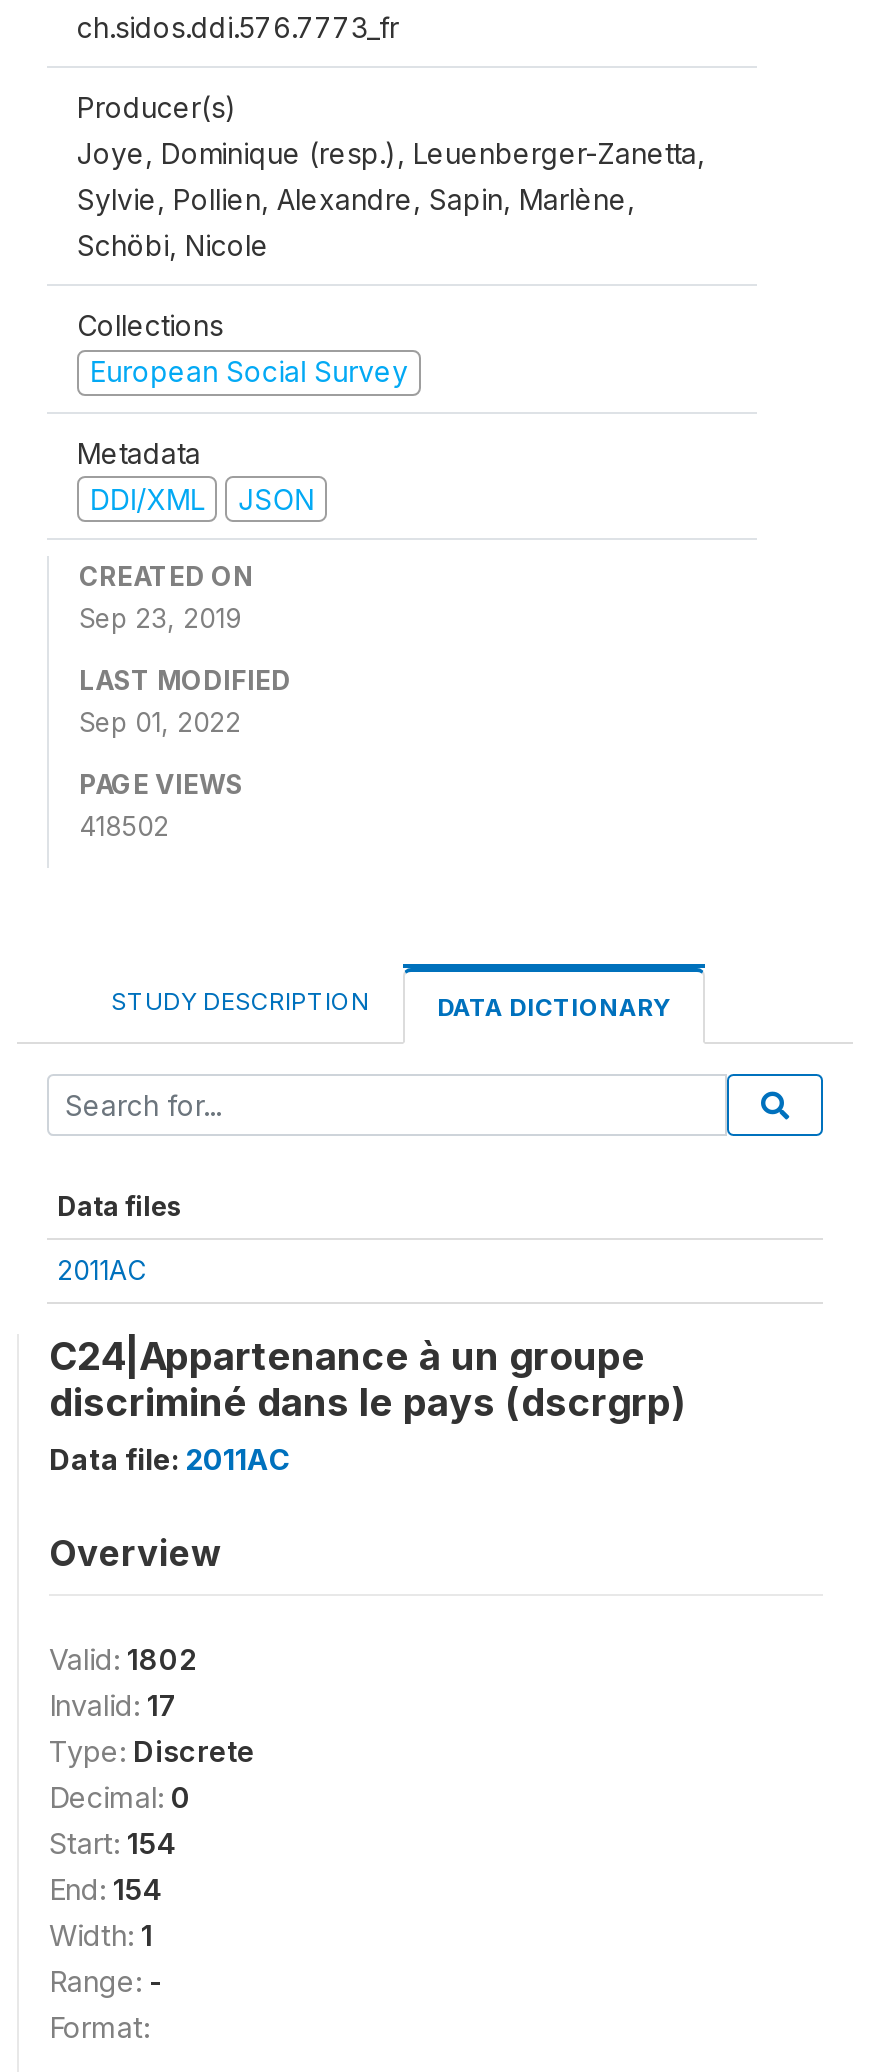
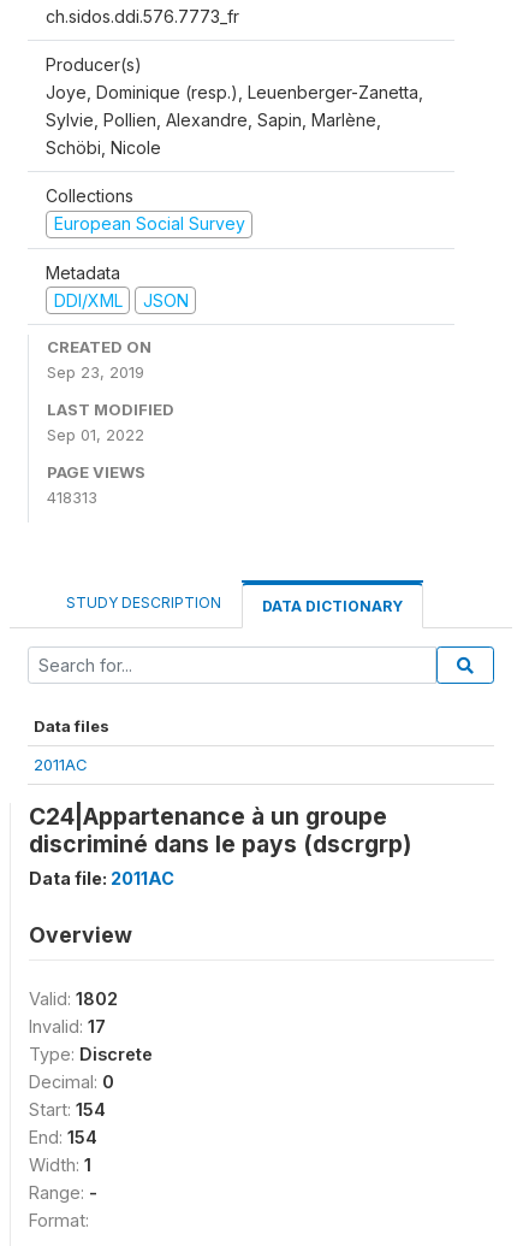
[79,810,169,842] 418502 -> [47,488,97,507] 418313

